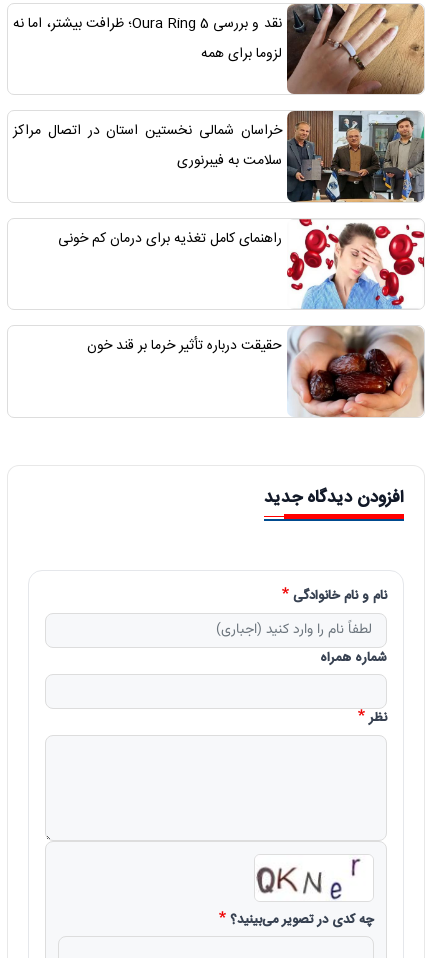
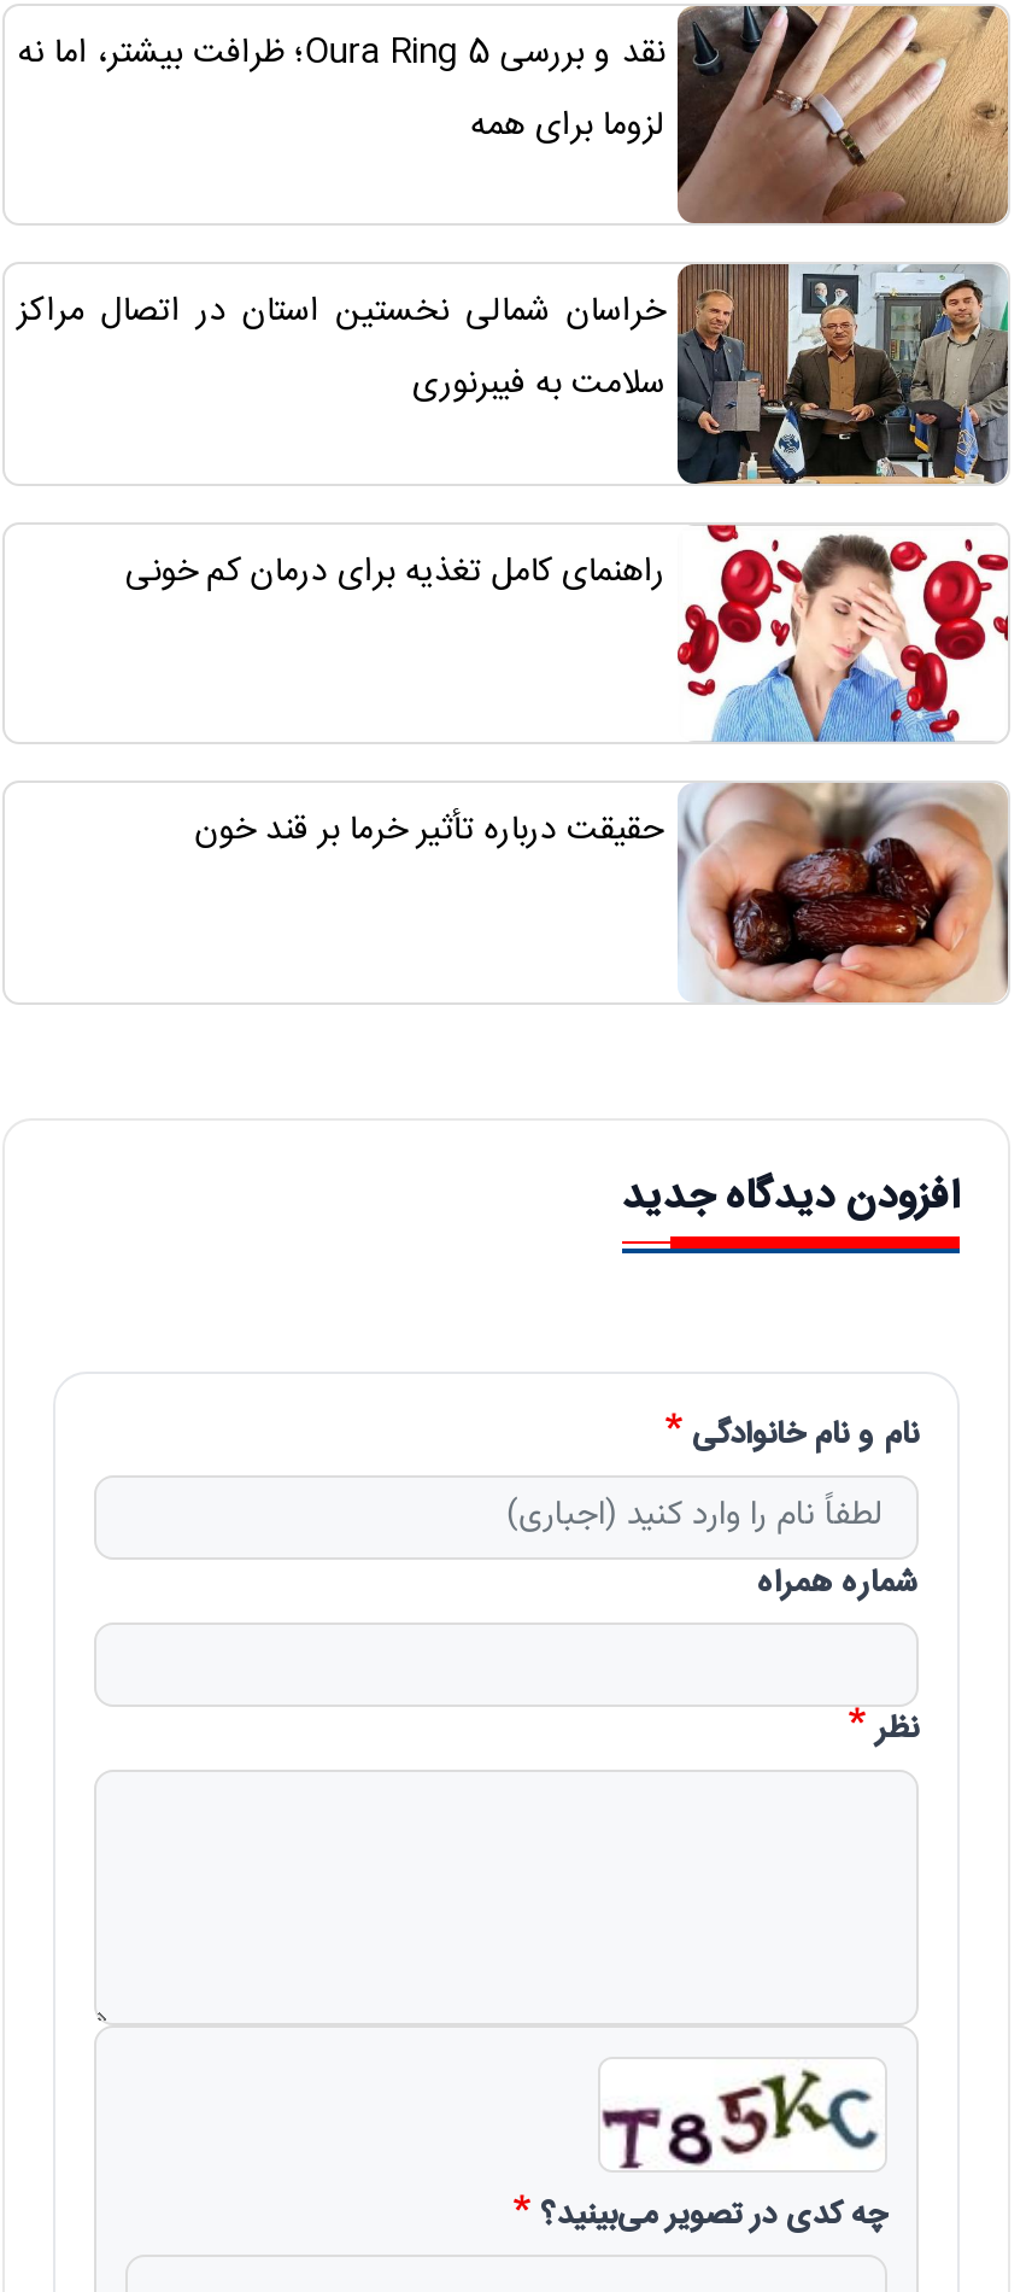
[257,858,369,901] [image] -> [605,2069,880,2170] [image]

